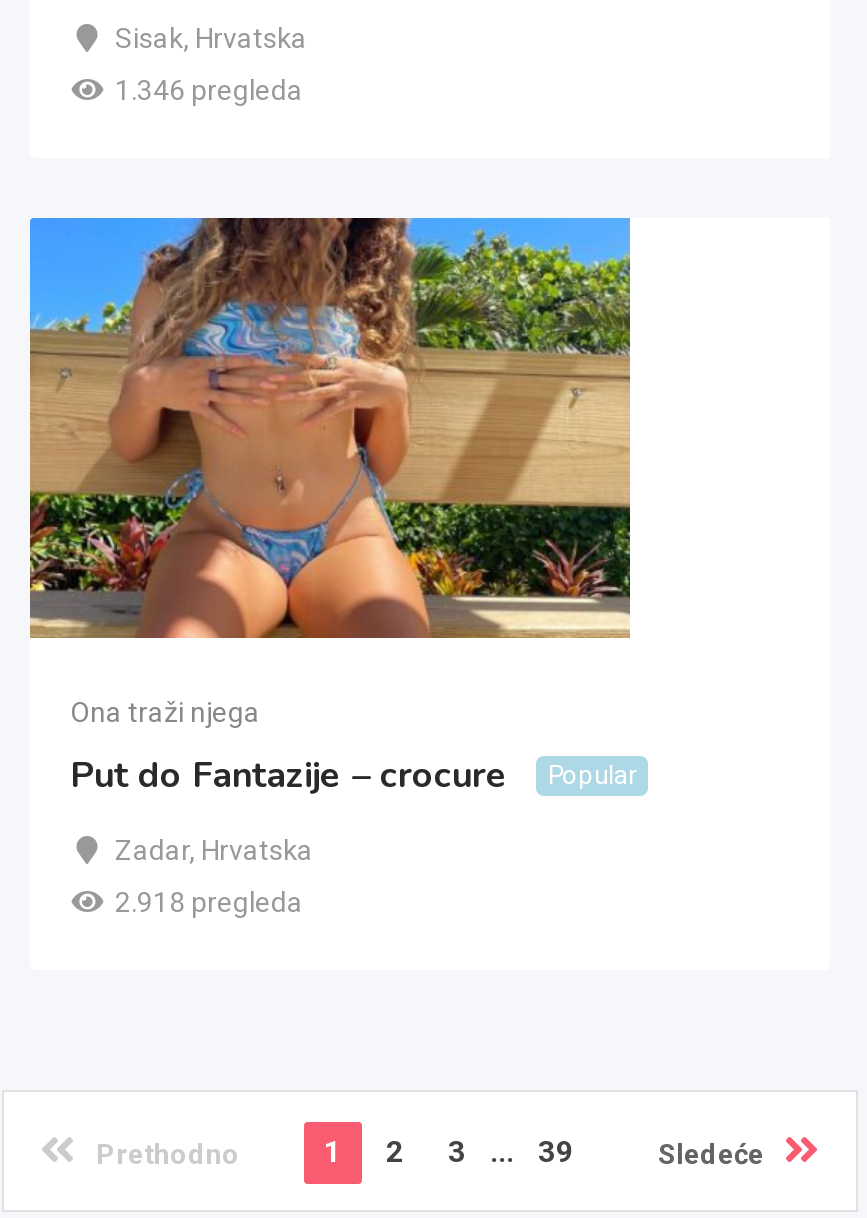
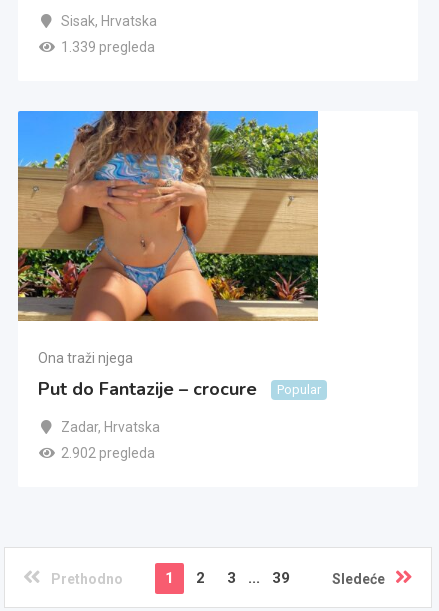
[115,74,303,106] 1.346 pregleda -> [60,39,154,55] 1.339 pregleda
[115,886,303,918] 2.918 pregleda -> [60,445,154,461] 2.902 pregleda

